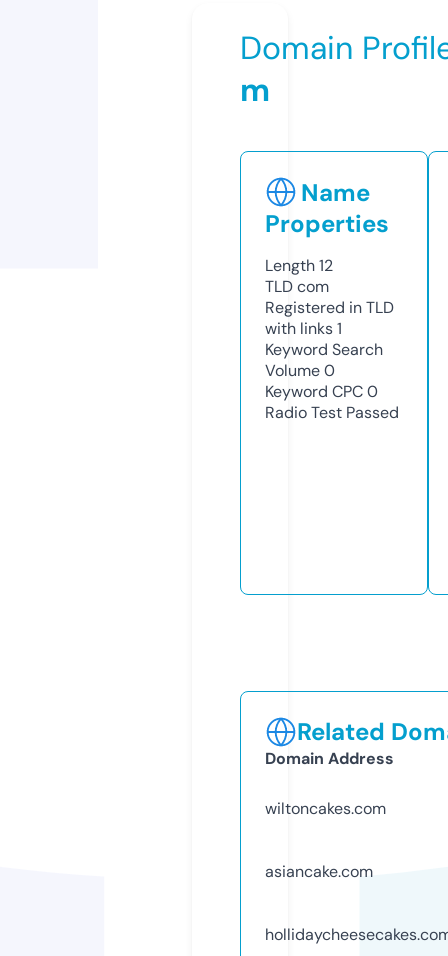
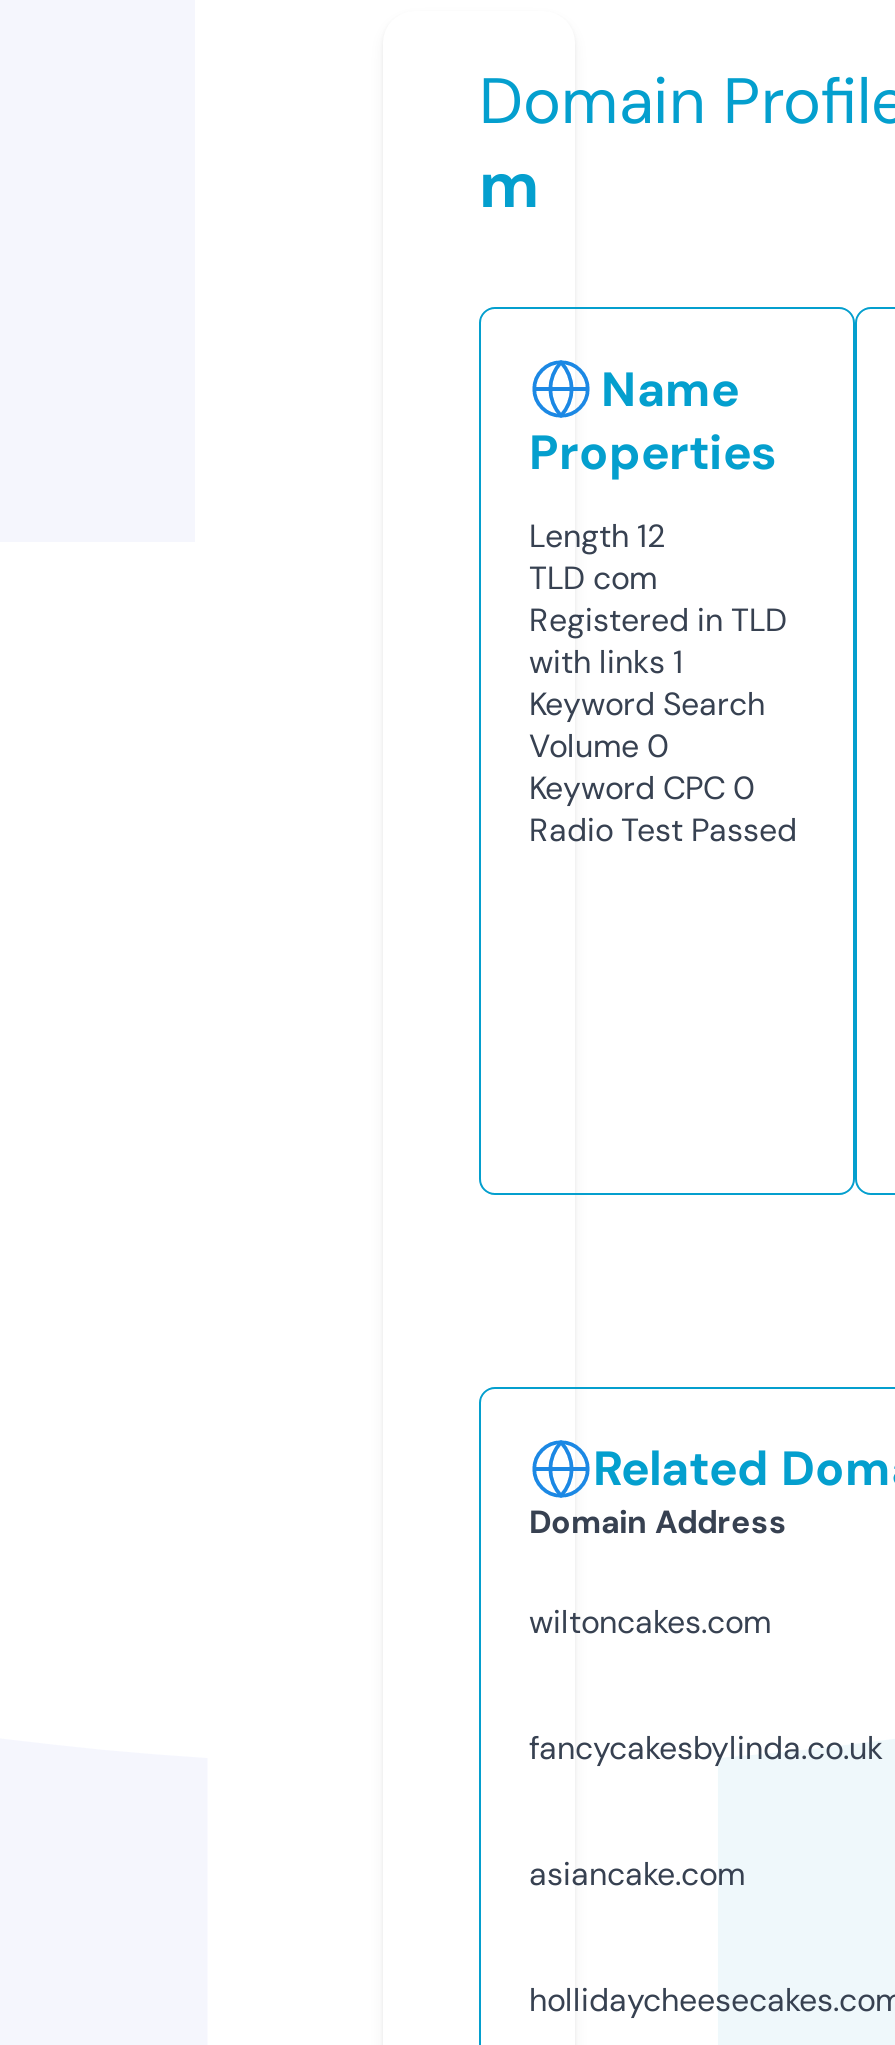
none -> [529,1727,883,1769] fancycakesbylinda.co.uk

